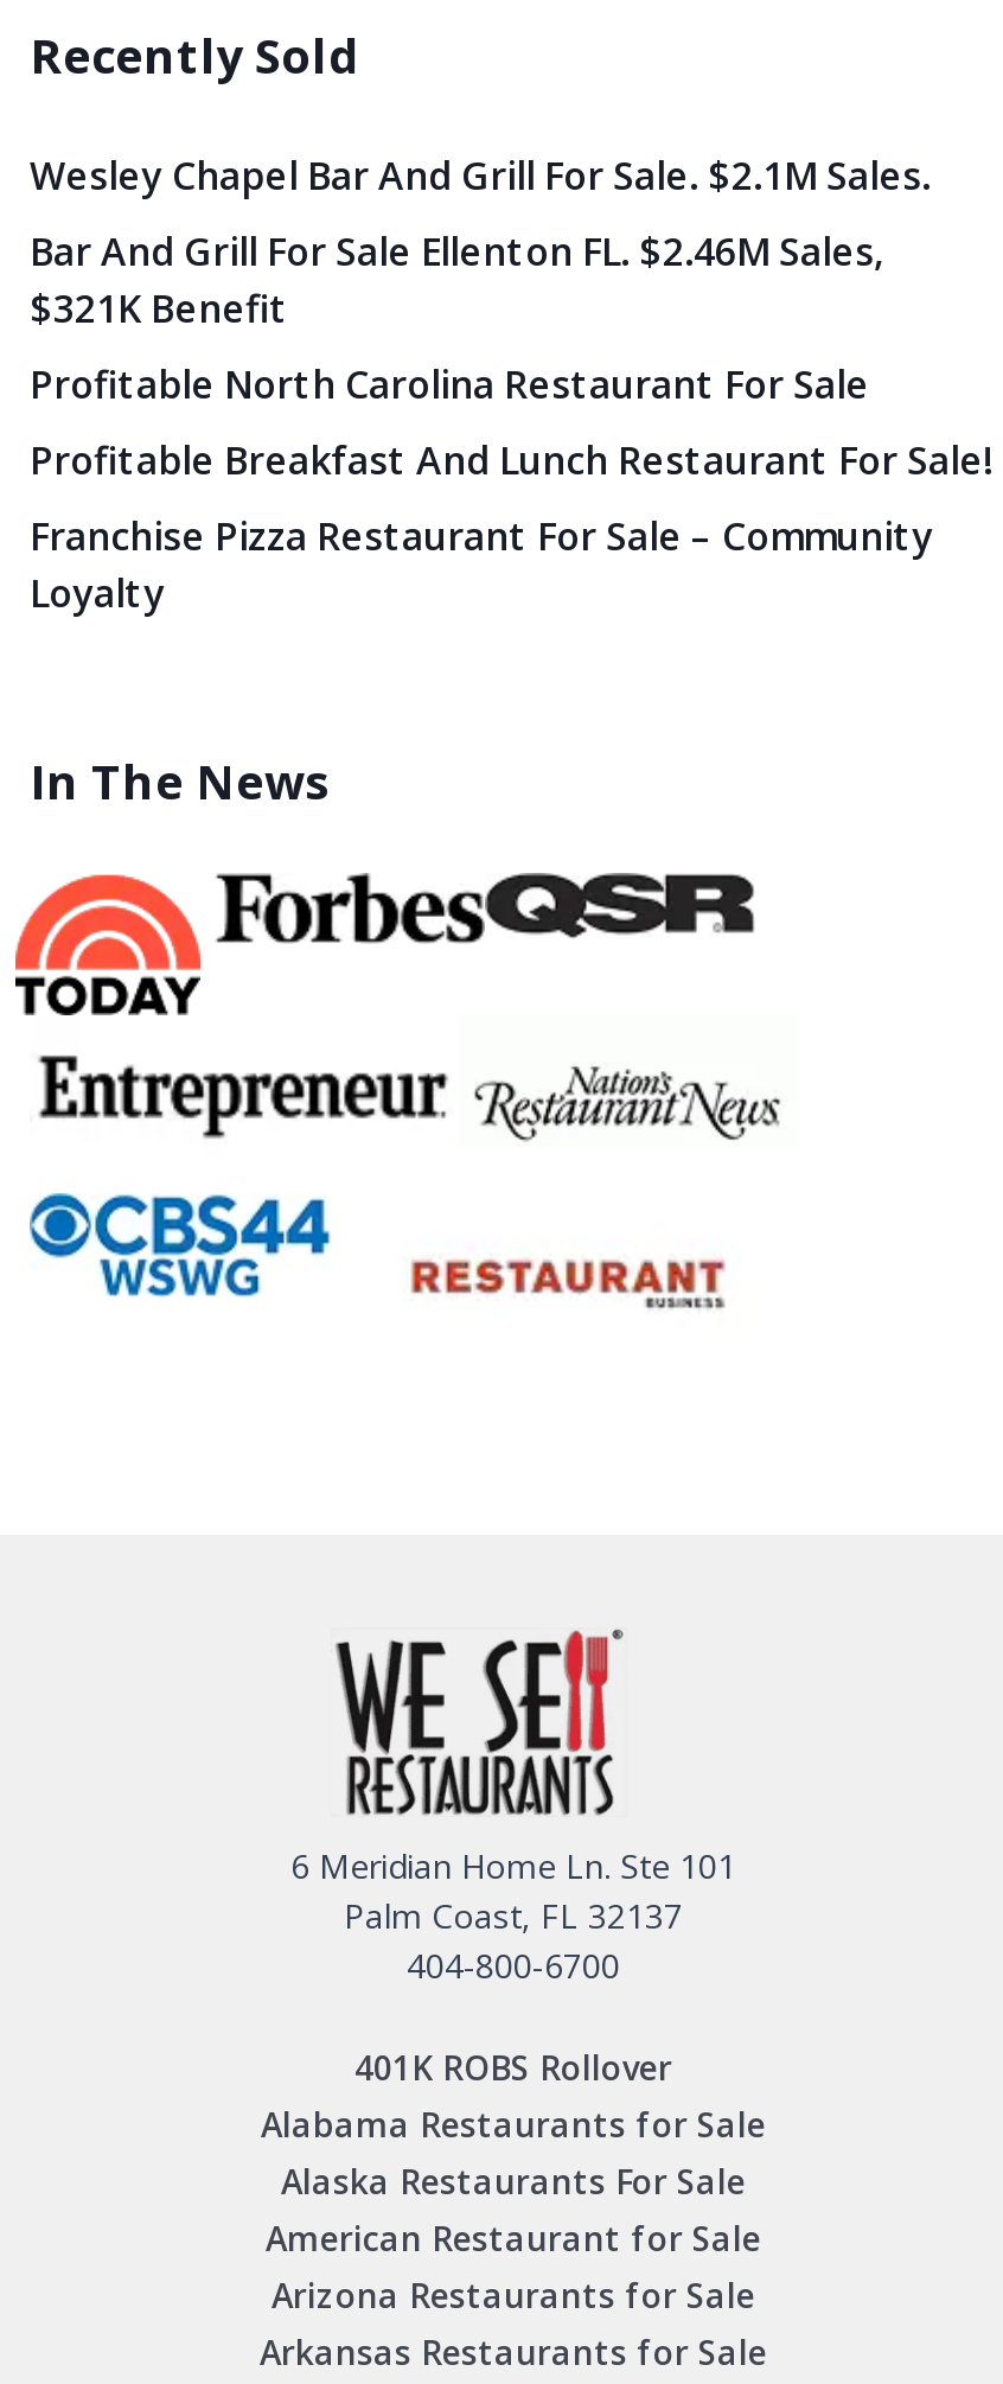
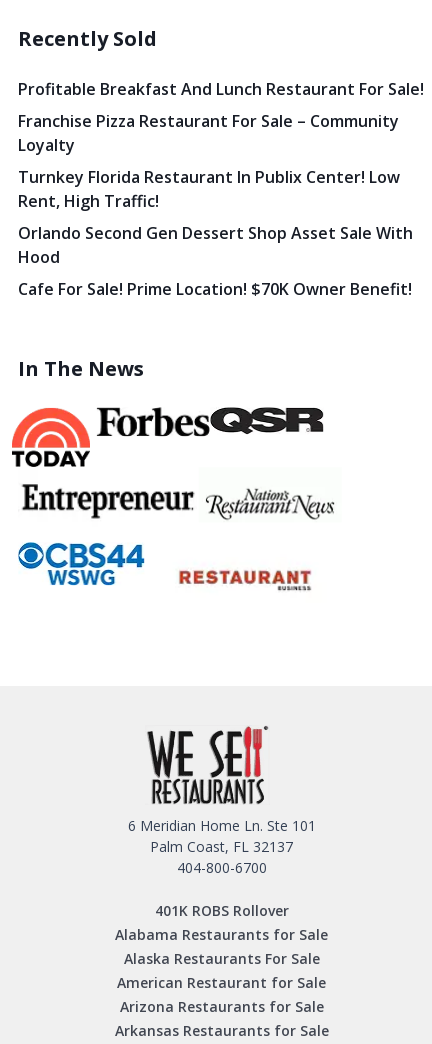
[30,149,931,410] Wesley Chapel Bar And Grill For Sale. $2.1M Sales. | Bar And Grill For Sale Ellenton FL. $2.46M Sales, | $321K Benefit | Profitable North Carolina Restaurant For Sale -> none
moved [30,434,992,619] -> [18,78,424,156]: Profitable Breakfast And Lunch Restaurant For Sale! | Franchise Pizza Restaurant For Sale – Community | Loyalty
none -> [18,166,413,300] Turnkey Florida Restaurant In Publix Center! Low | Rent, High Traffic! | Orlando Second Gen Dessert Shop Asset Sale With | Hood | Cafe For Sale! Prime Location! $70K Owner Benefit!

